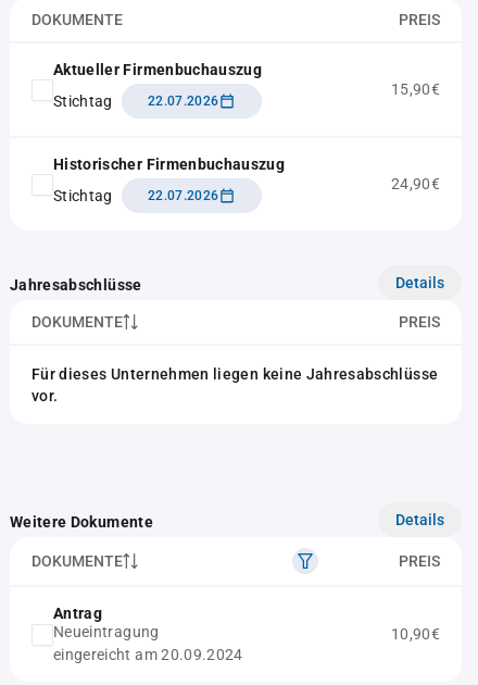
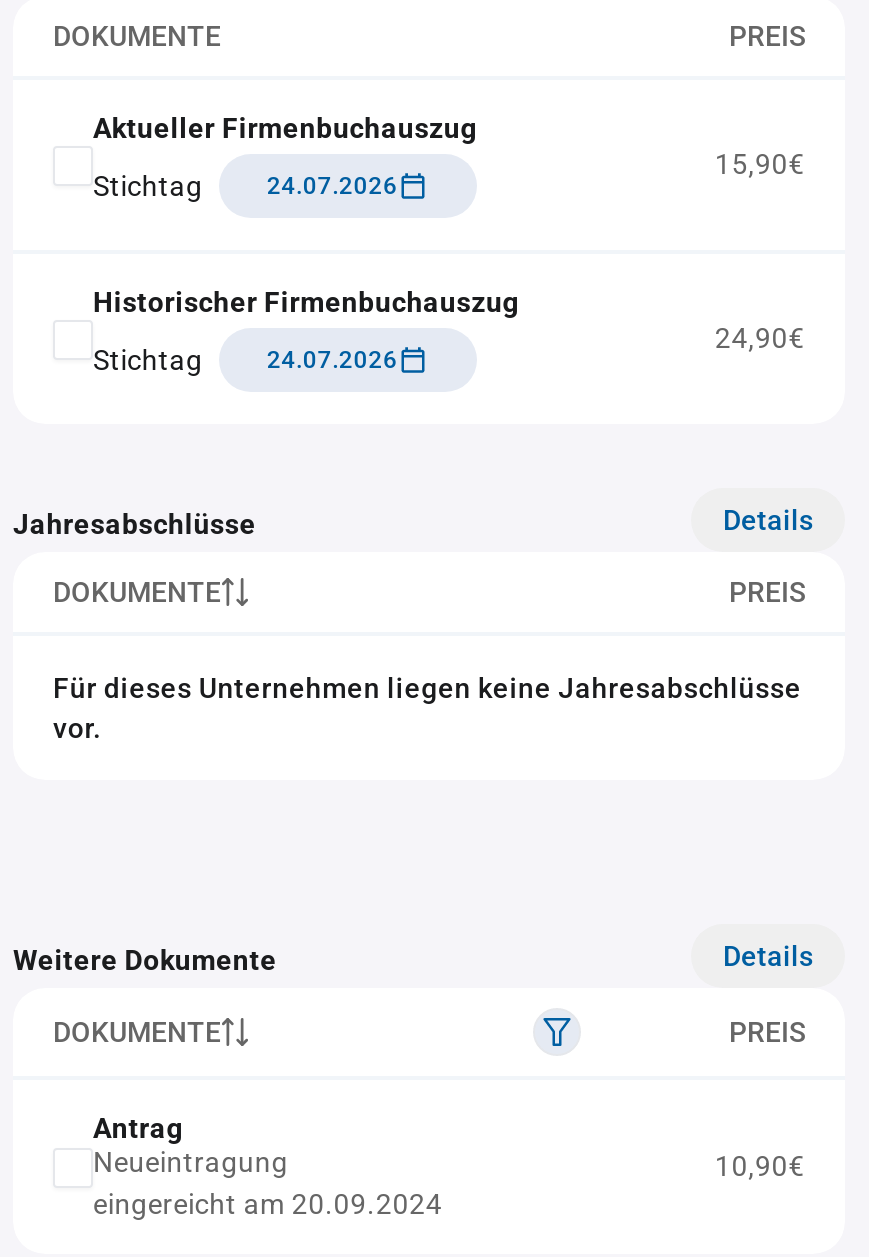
[148,94,219,109] 22.07.2026 -> [267,172,398,200] 24.07.2026
[148,188,219,203] 22.07.2026 -> [267,346,398,374] 24.07.2026

